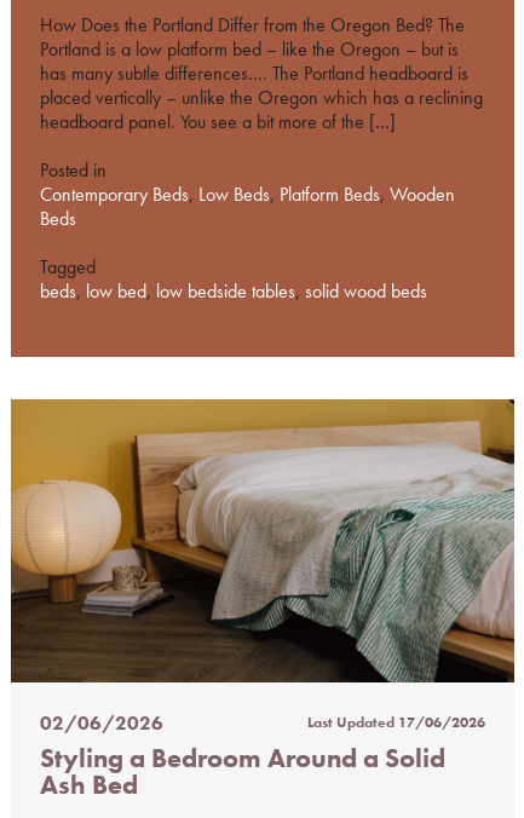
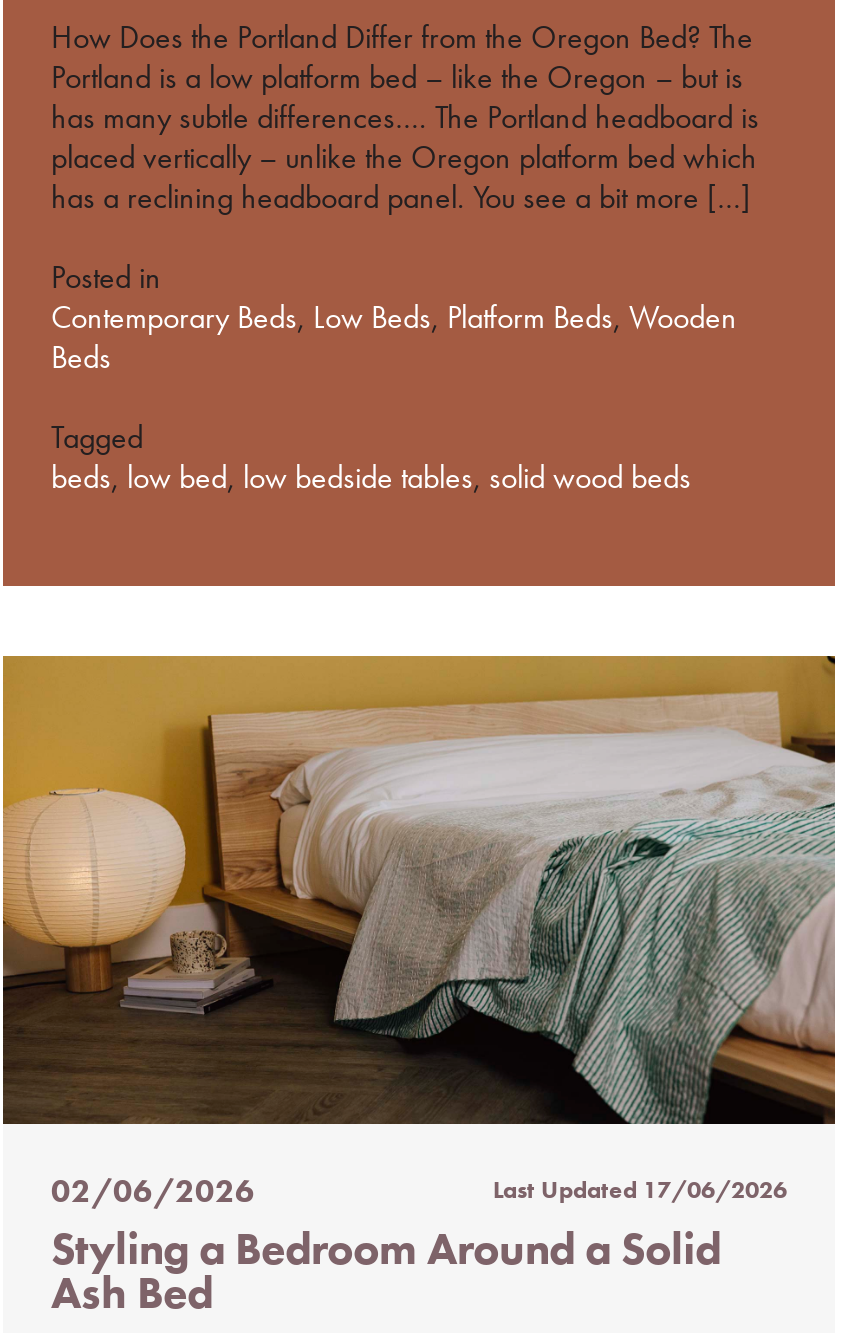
[40,85,483,135] placed vertically – unlike the Oregon which has a reclining | headboard panel. You see a bit more of the […] -> [51,137,757,219] placed vertically – unlike the Oregon platform bed which | has a reclining headboard panel. You see a bit more […]

